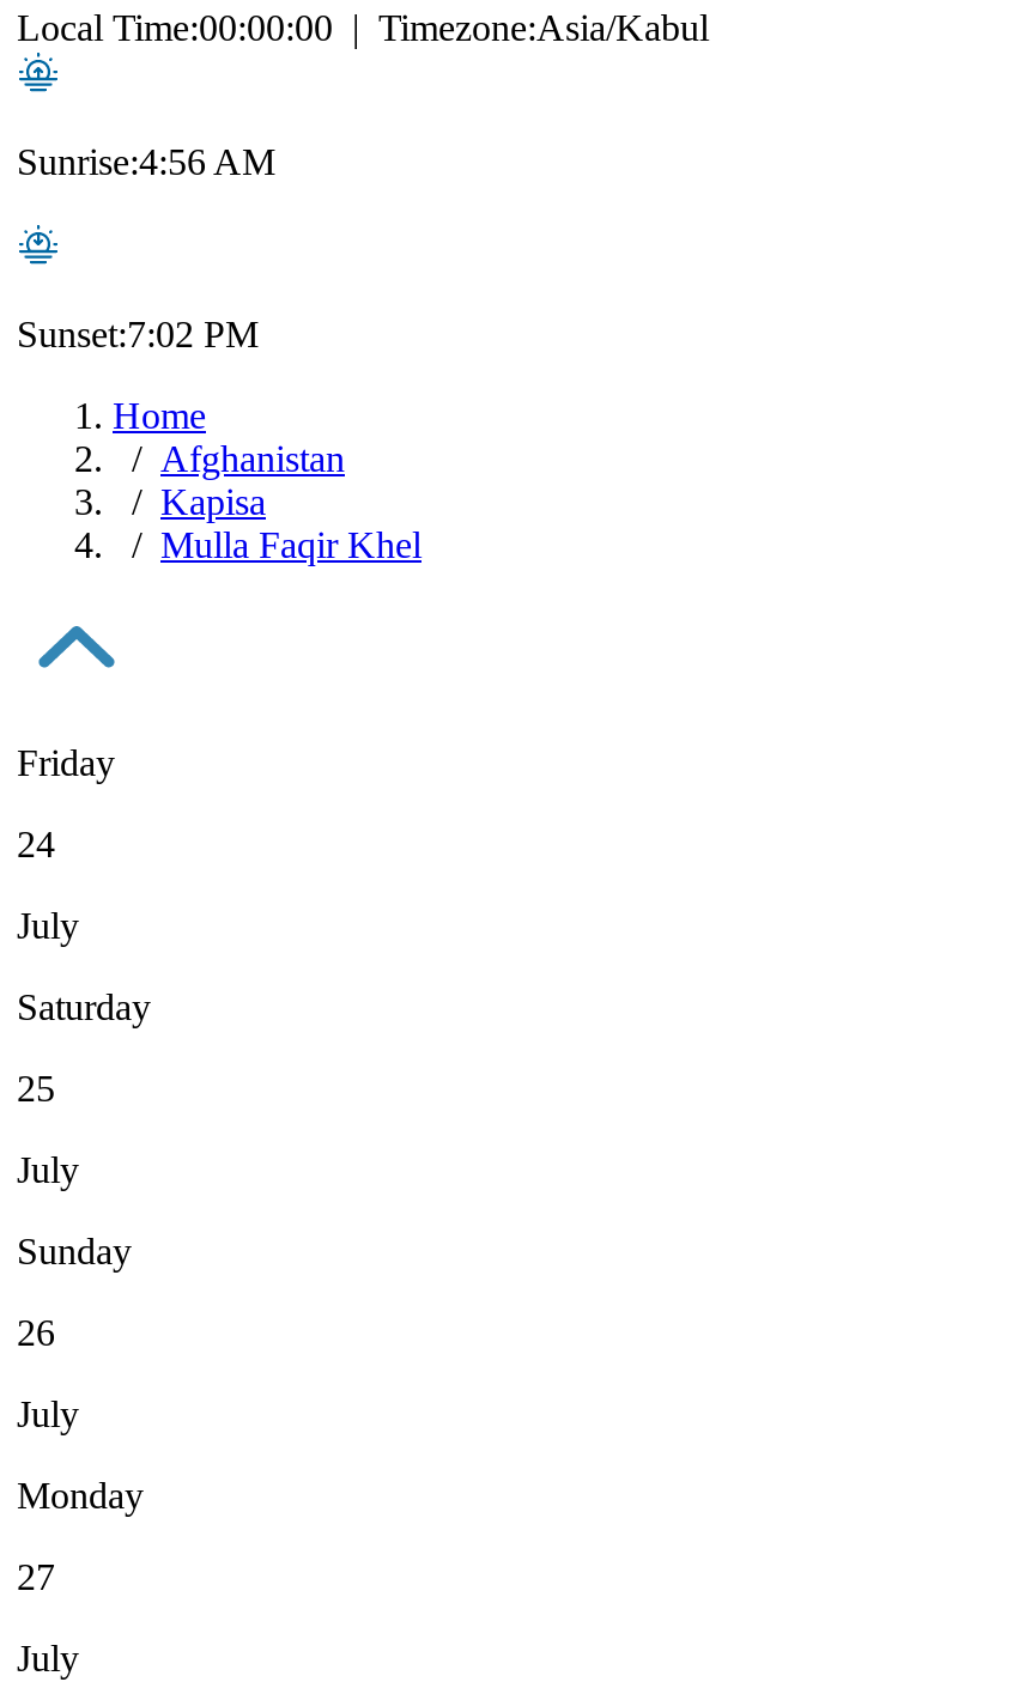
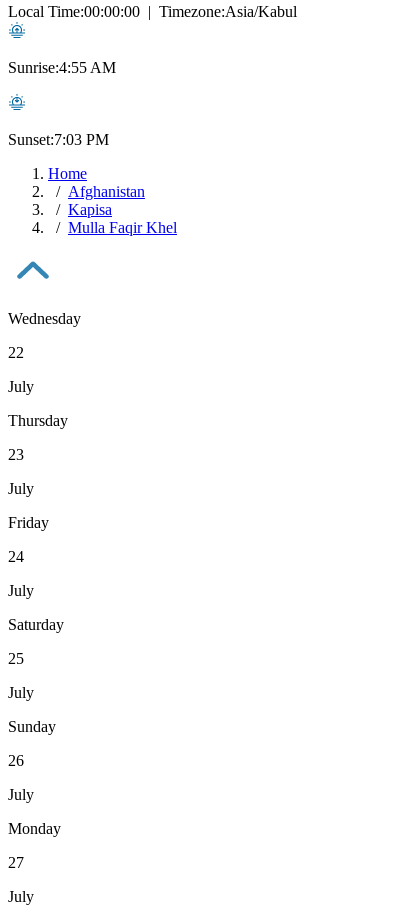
[17,141,275,181] Sunrise:4:56 AM -> [8,59,116,76] Sunrise:4:55 AM
[17,313,259,354] Sunset:7:02 PM -> [8,131,109,148] Sunset:7:03 PM
none -> [8,310,81,497] Wednesday | 22 | July | Thursday | 23 | July

